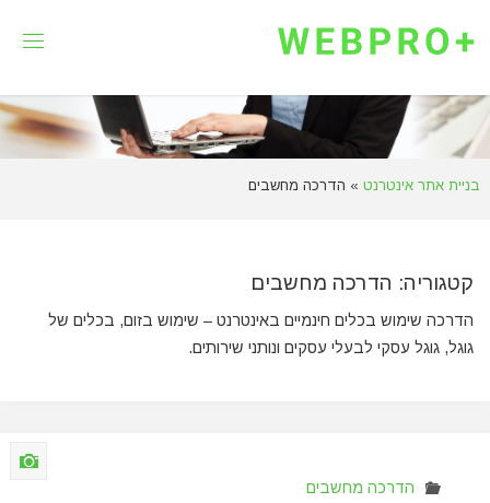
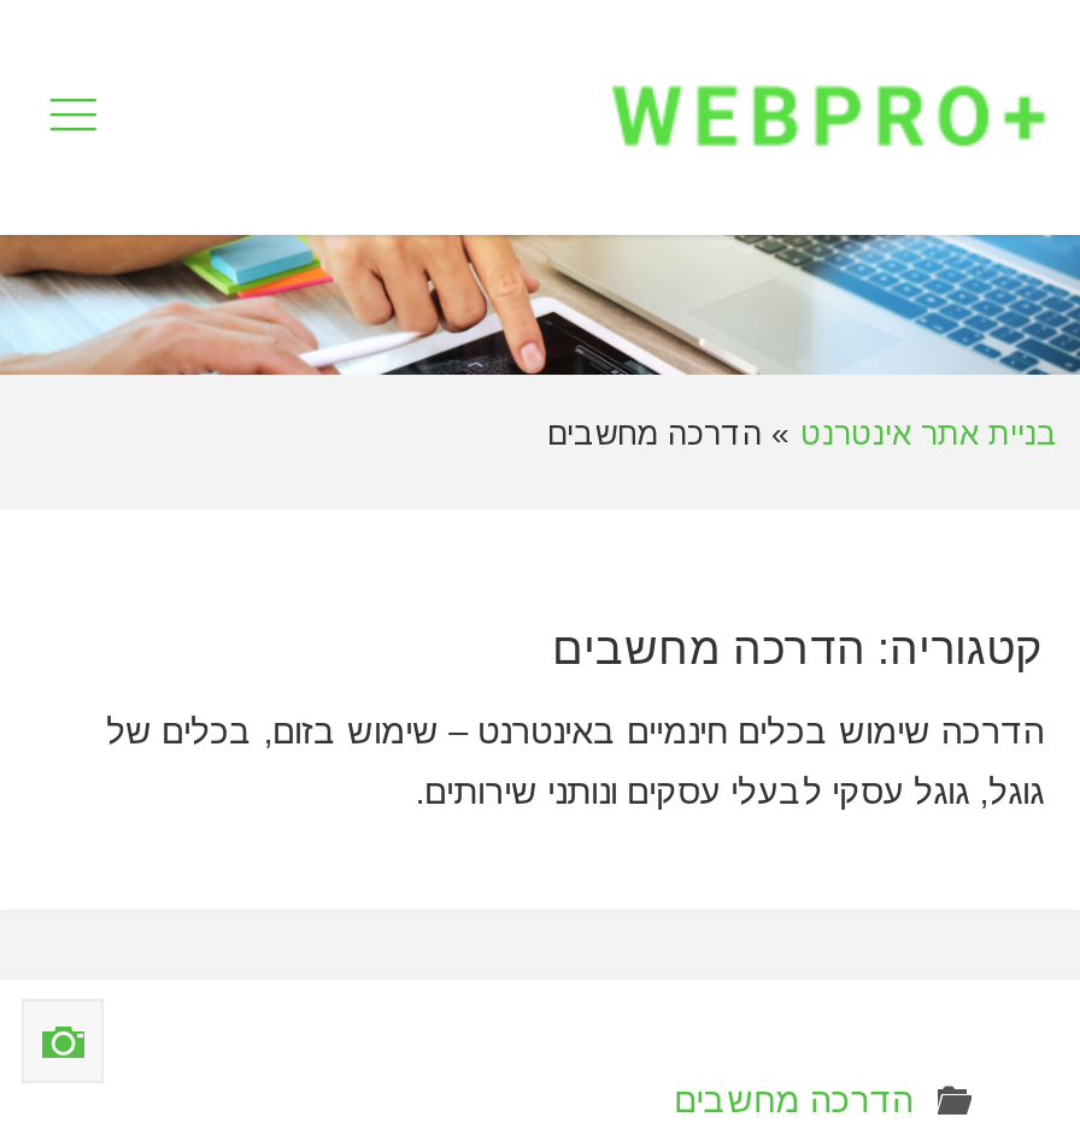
[3,94,487,160] [image] -> [7,233,1073,377] [image]

